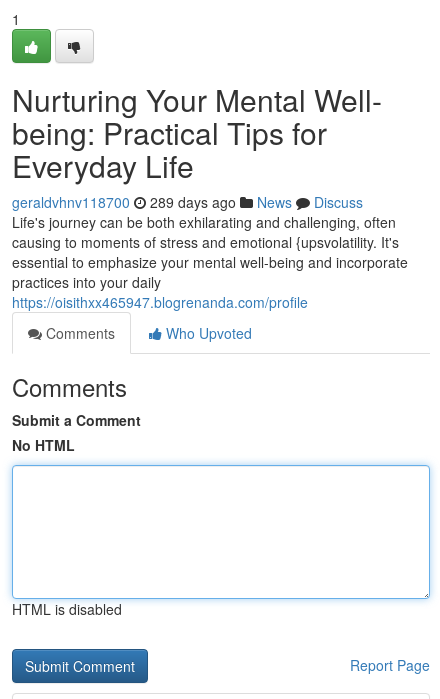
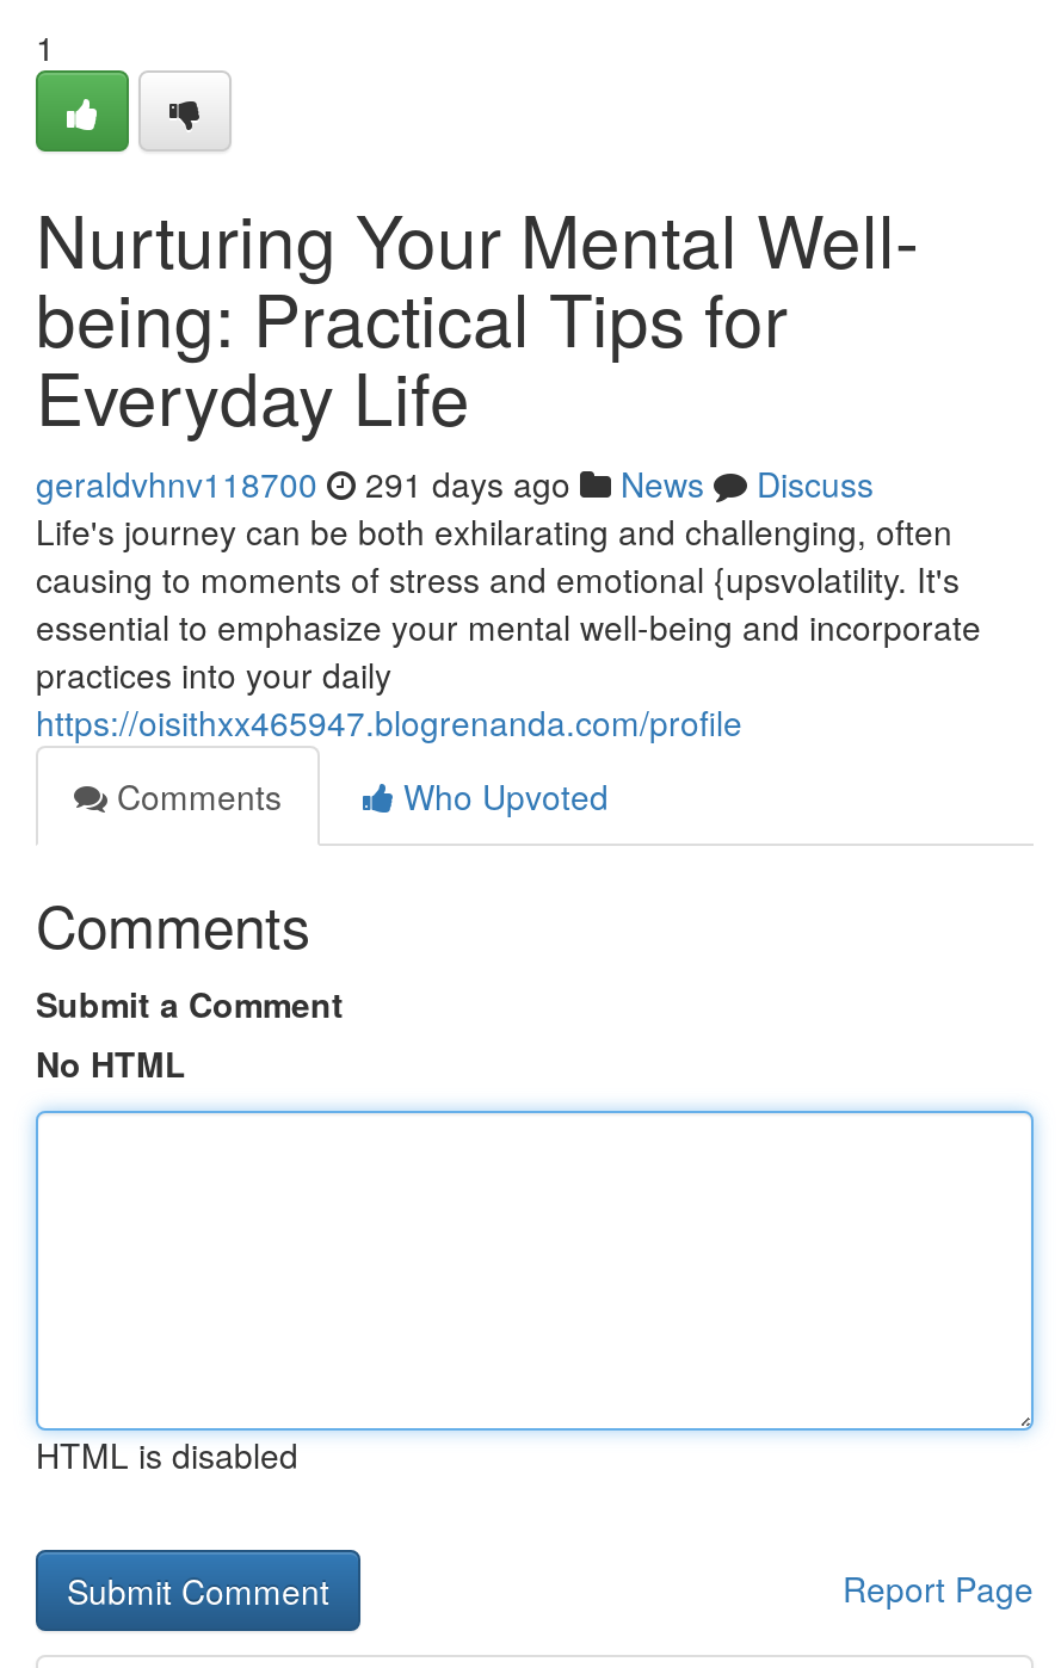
[12,192,363,212] geraldvhnv118700 289 days ago News Discuss -> [36,459,874,507] geraldvhnv118700 291 days ago News Discuss

